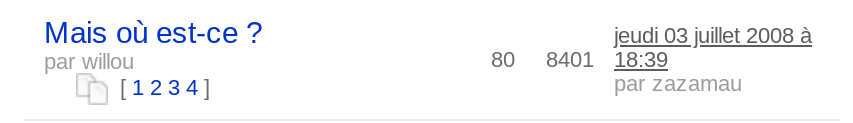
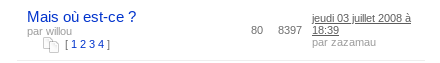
[491,47,668,71] 80 8401 18:39 -> [250,24,339,36] 80 8397 18:39

